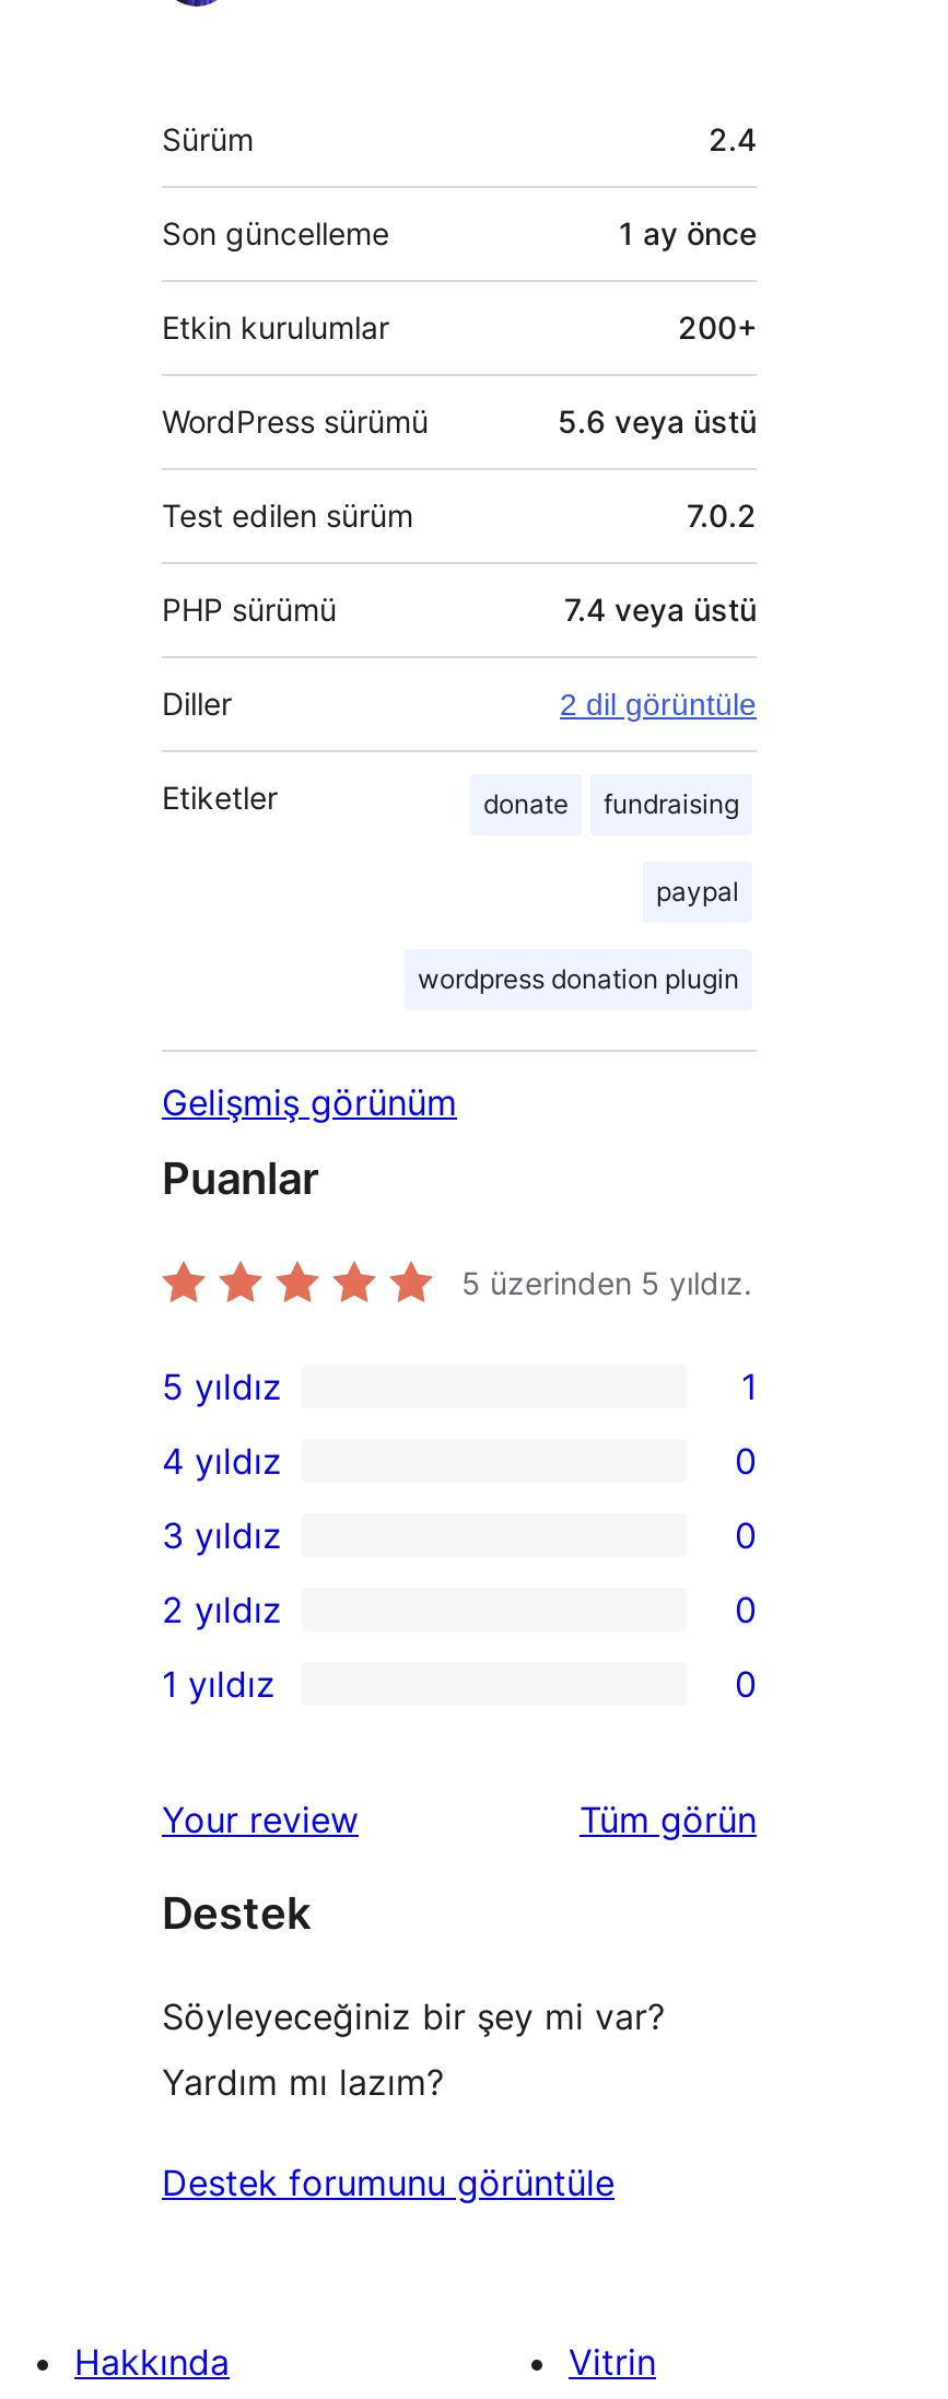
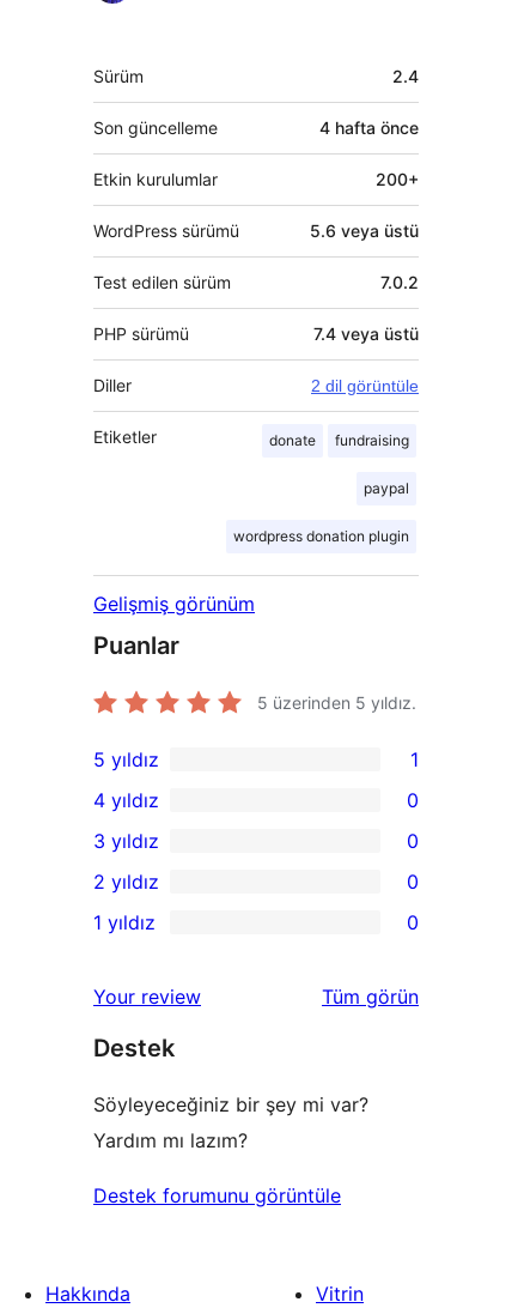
[619,215,757,252] 1 ay önce -> [319,118,419,138] 4 hafta önce

